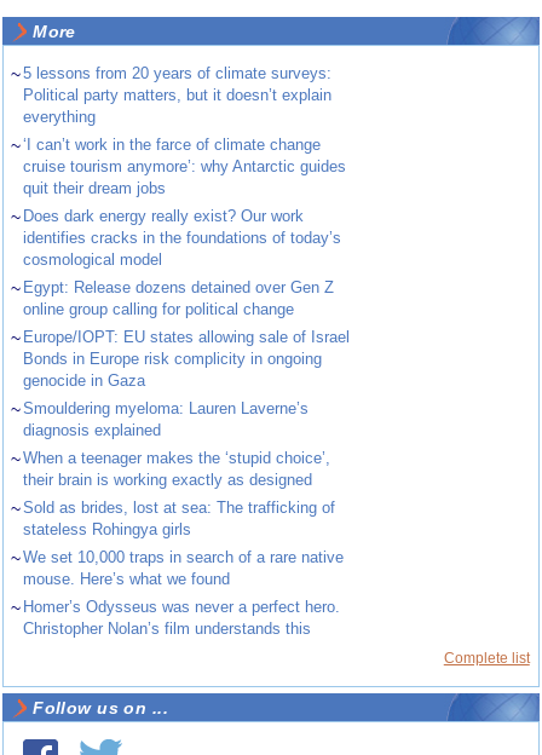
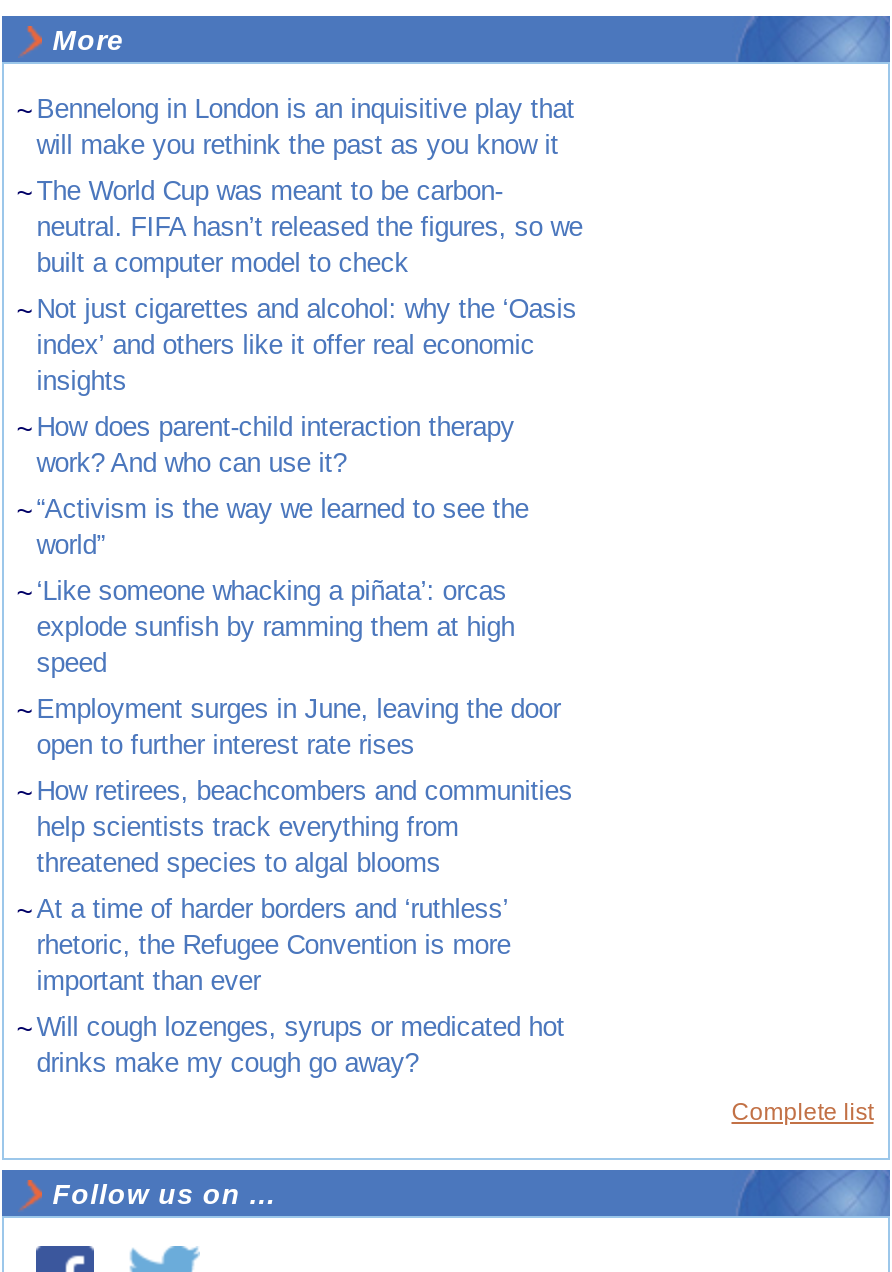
[11,65,332,126] ~ 5 lessons from 20 years of climate surveys: | Political party matters, but it doesn’t explain | everything -> [16,95,574,161] ~ Bennelong in London is an inquisitive play that | will make you rethink the past as you know it
[11,136,346,198] ~ ‘I can’t work in the farce of climate change | cruise tourism anymore’: why Antarctic guides | quit their dream jobs -> [16,177,582,279] ~ The World Cup was meant to be carbon- | neutral. FIFA hasn’t released the figures, so we | built a computer model to check
[11,208,341,269] ~ Does dark energy really exist? Our work | identifies cracks in the foundations of today’s | cosmological model -> [16,295,576,397] ~ Not just cigarettes and alcohol: why the ‘Oasis | index’ and others like it offer real economic | insights
[11,279,334,319] ~ Egypt: Release dozens detained over Gen Z | online group calling for political change -> [16,413,514,479] ~ How does parent-child interaction therapy | work? And who can use it?
[11,328,350,390] ~ Europe/IOPT: EU states allowing sale of Israel | Bonds in Europe risk complicity in ongoing | genocide in Gaza -> [16,495,528,561] ~ “Activism is the way we learned to see the | world”
[11,400,309,440] ~ Smouldering myeloma: Lauren Laverne’s | diagnosis explained -> [16,577,514,679] ~ ‘Like someone whacking a piñata’: orcas | explode sunfish by ramming them at high | speed
[11,449,331,489] ~ When a teenager makes the ‘stupid choice’, | their brain is working exactly as designed -> [16,695,560,761] ~ Employment surges in June, leaving the door | open to further interest rate rises
[11,499,335,539] ~ Sold as brides, lost at sea: The trafficking of | stateless Rohingya girls -> [16,777,572,879] ~ How retirees, beachcombers and communities | help scientists track everything from | threatened species to algal blooms
[11,549,344,589] ~ We set 10,000 traps in search of a rare native | mouse. Here’s what we found -> [16,895,510,997] ~ At a time of harder borders and ‘ruthless’ | rhetoric, the Refugee Convention is more | important than ever
[11,598,340,638] ~ Homer’s Odysseus was never a perfect hero. | Christopher Nolan’s film understands this -> [16,1013,564,1079] ~ Will cough lozenges, syrups or medicated hot | drinks make my cough go away?

